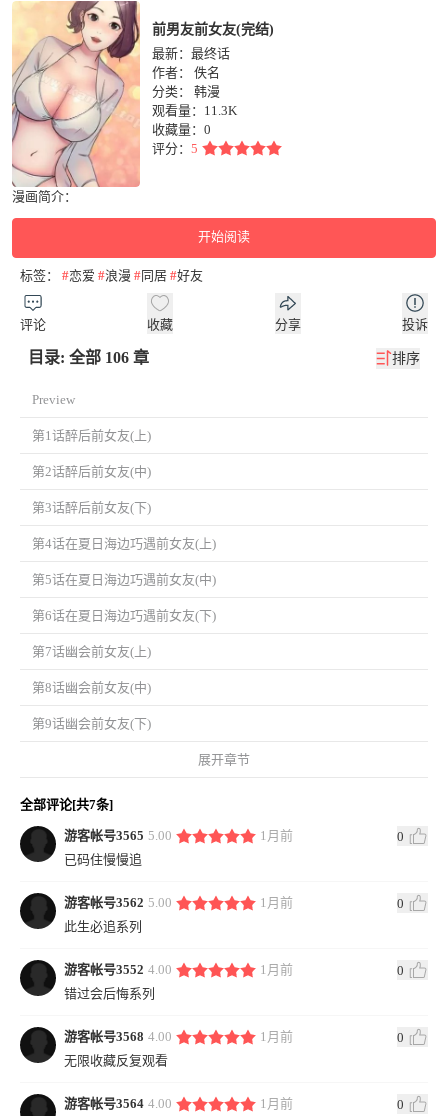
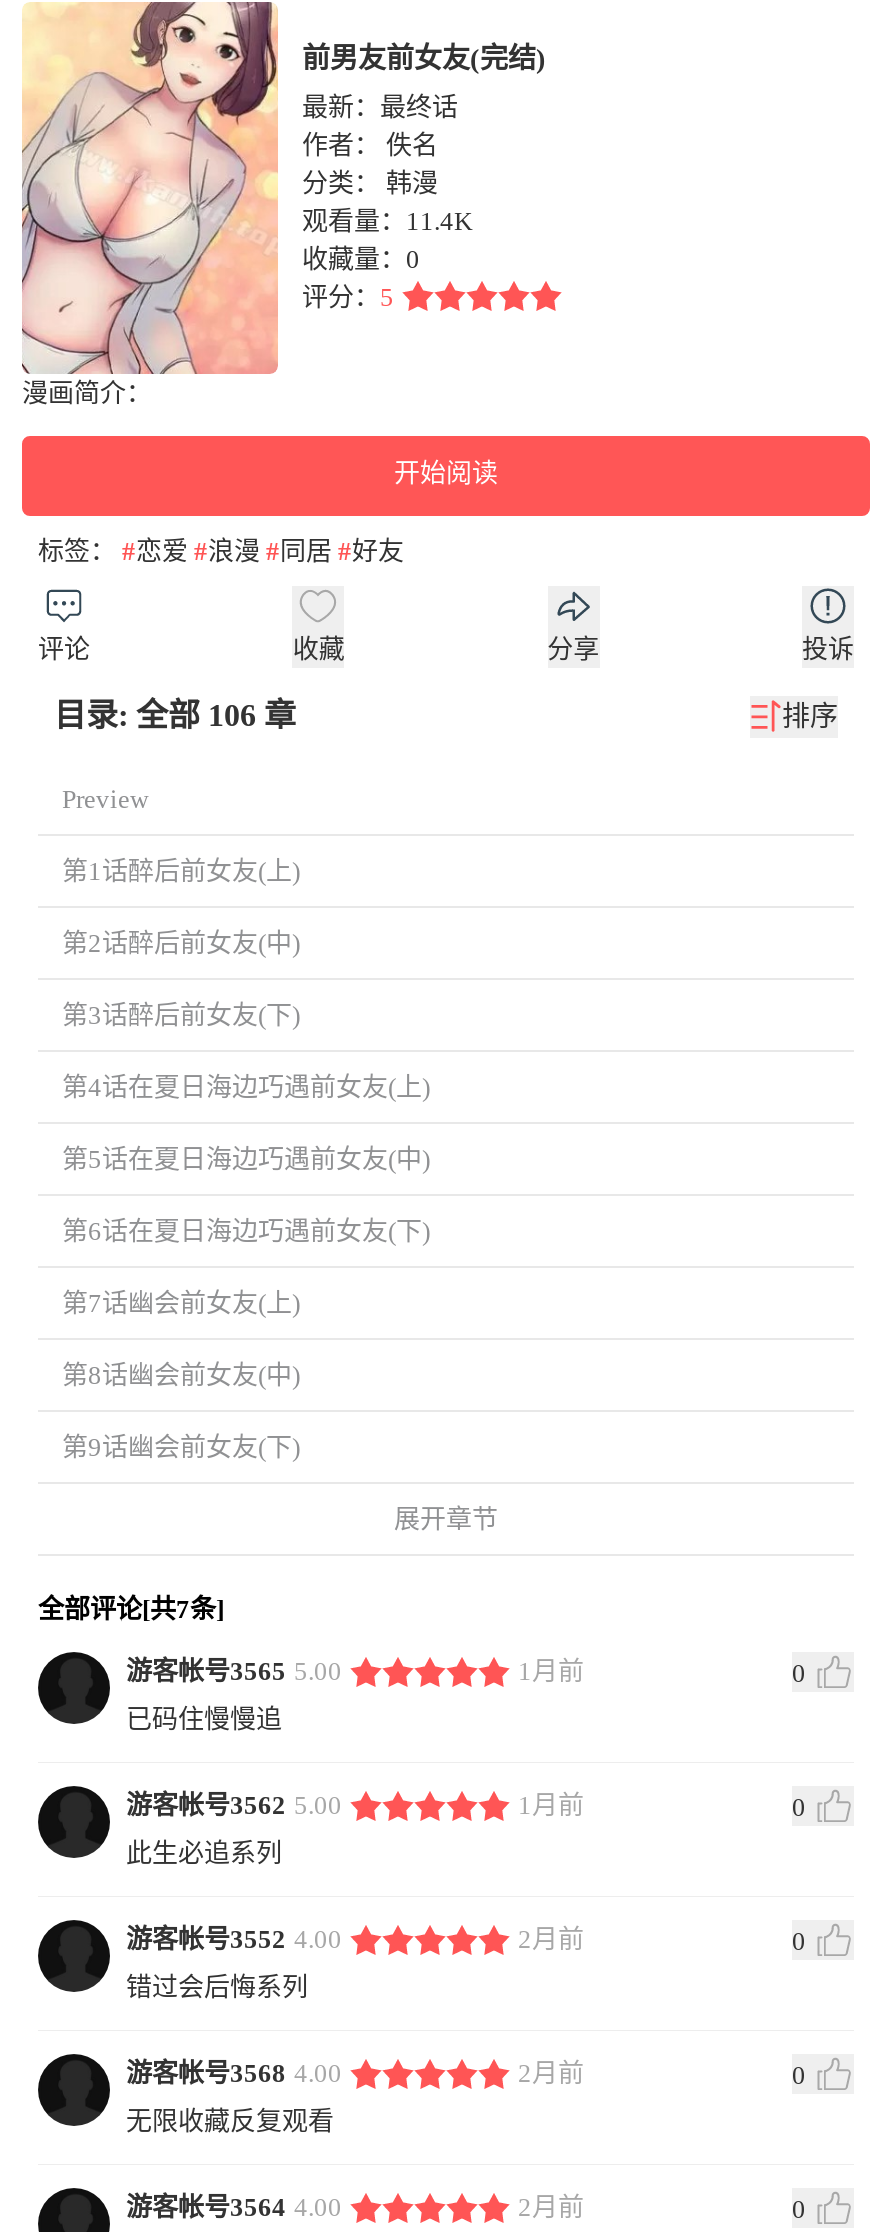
[152,103,237,118] 观看量：11.3K -> [302,205,472,235] 观看量：11.4K
[260,962,293,977] 1月前 -> [518,1924,584,1954] 2月前
[260,1029,293,1044] 1月前 -> [518,2058,584,2088] 2月前
[260,1096,293,1111] 1月前 -> [518,2192,584,2222] 2月前

